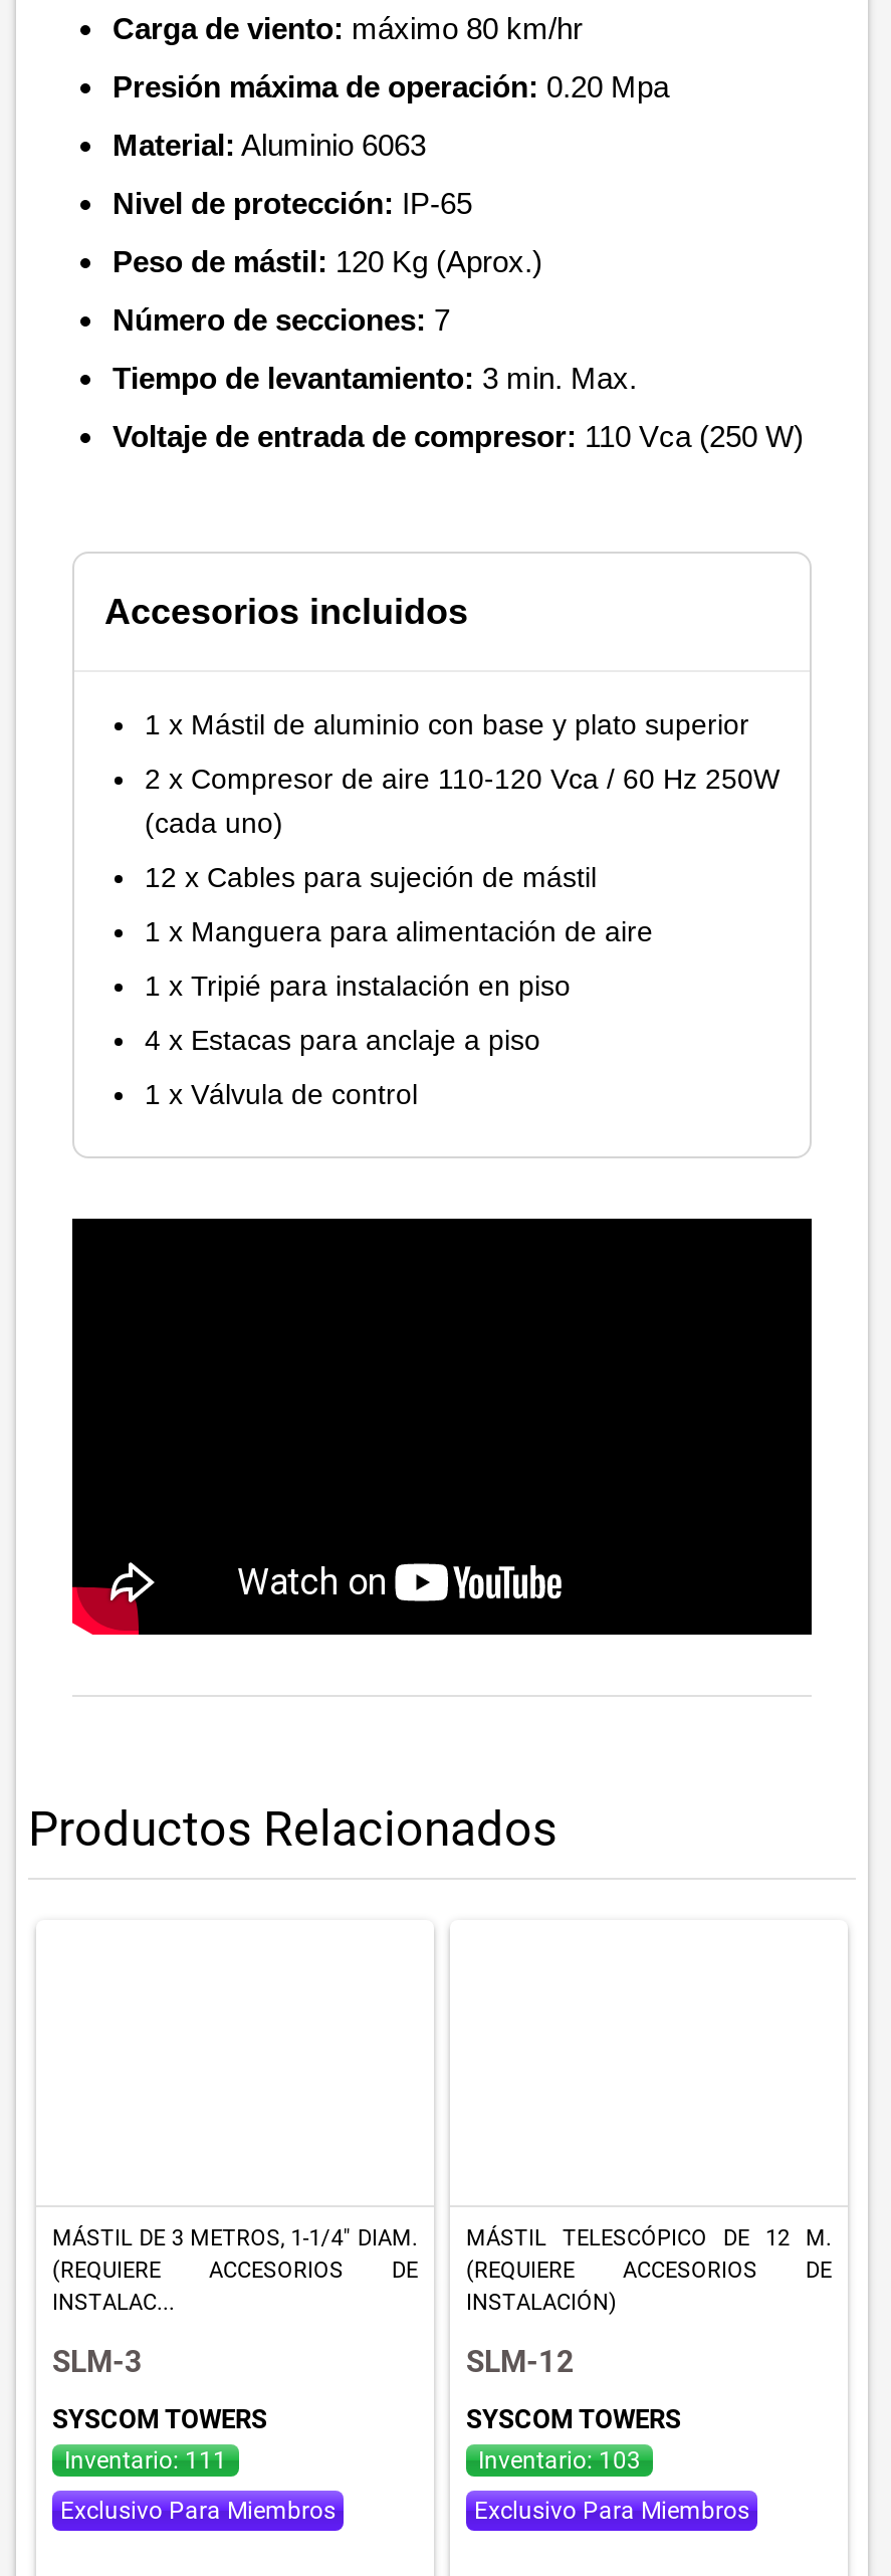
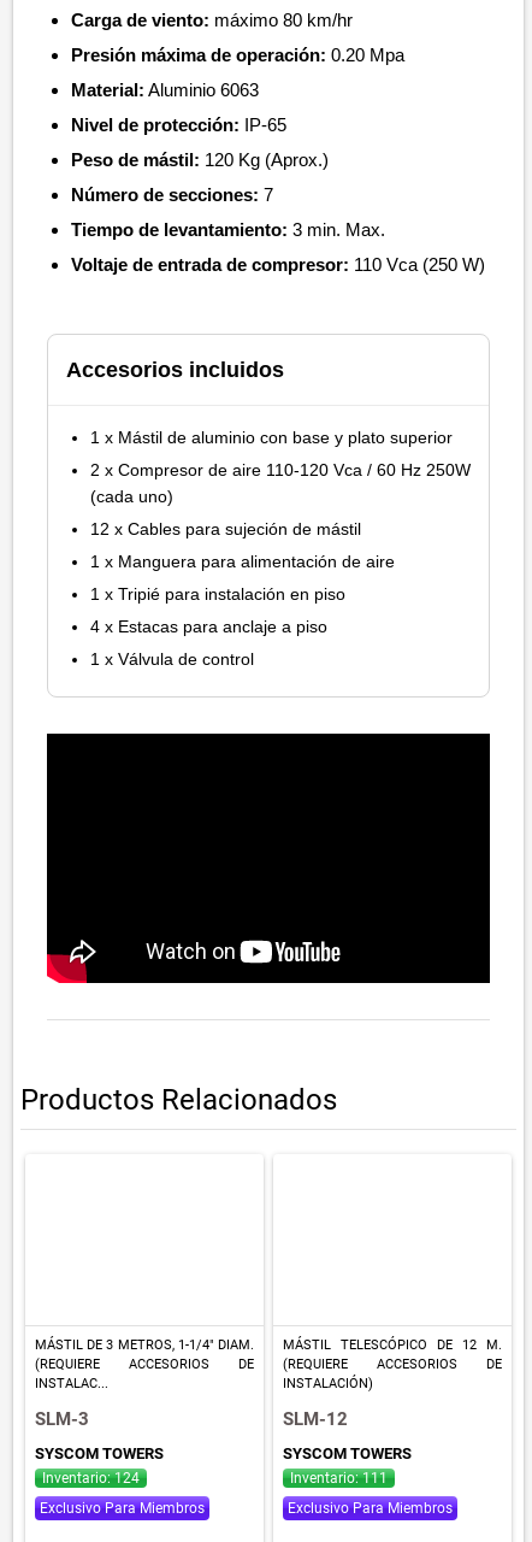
[64,2446,227,2475] Inventario: 111 -> [42,1470,140,1487] Inventario: 124
[478,2446,641,2475] Inventario: 103 -> [290,1470,388,1487] Inventario: 111

